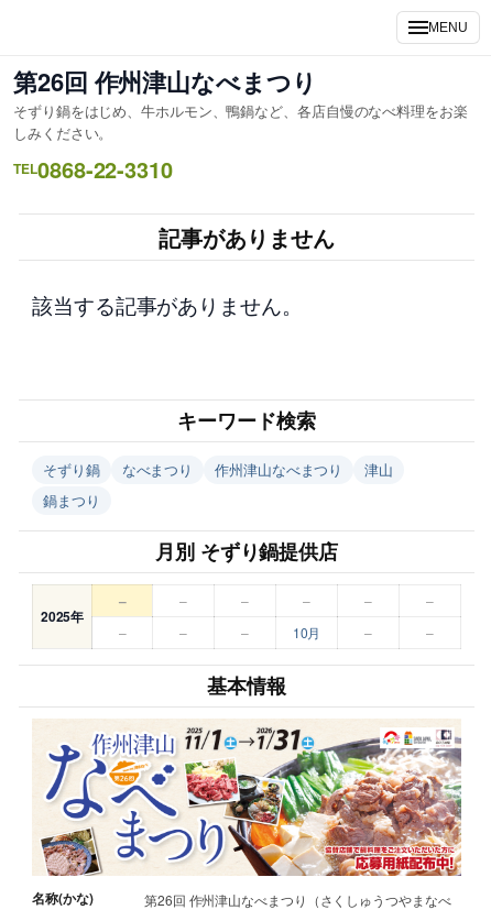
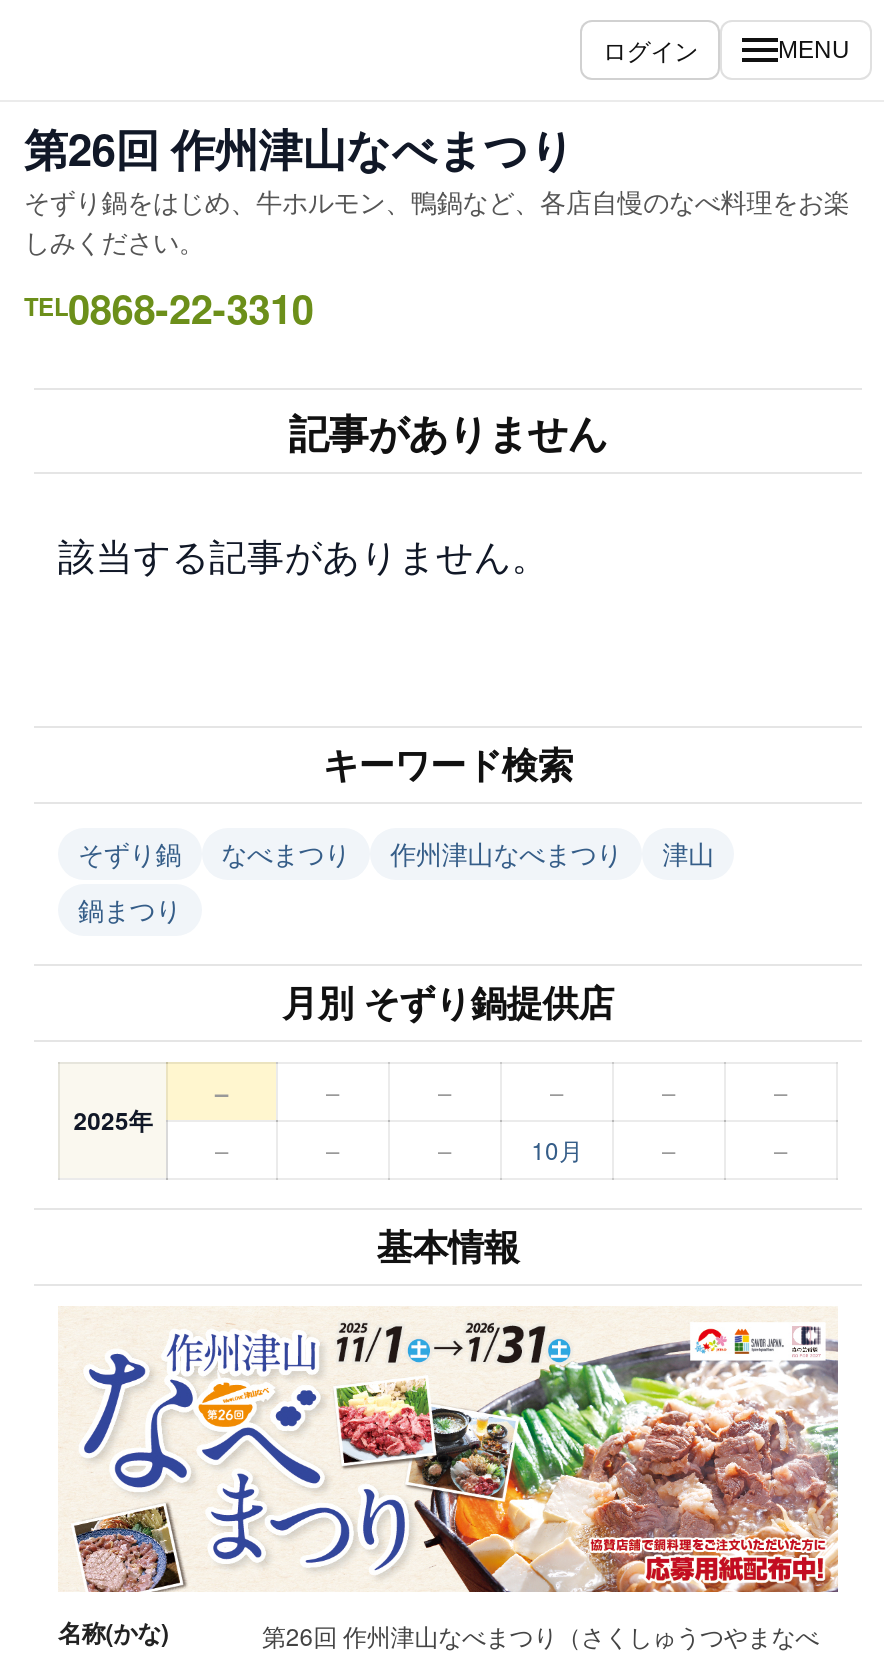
none -> [603,32,698,66] ログイン

